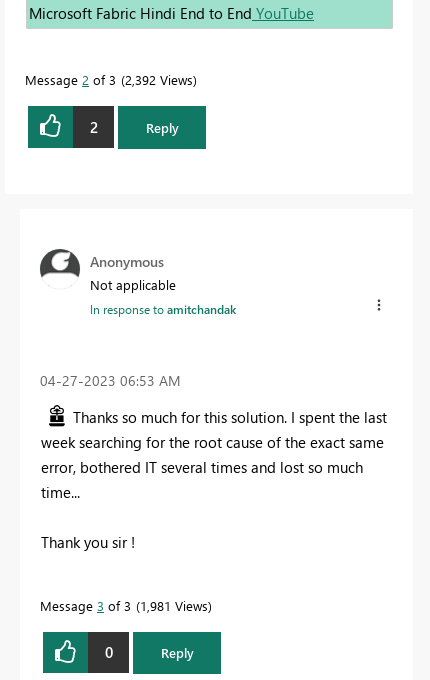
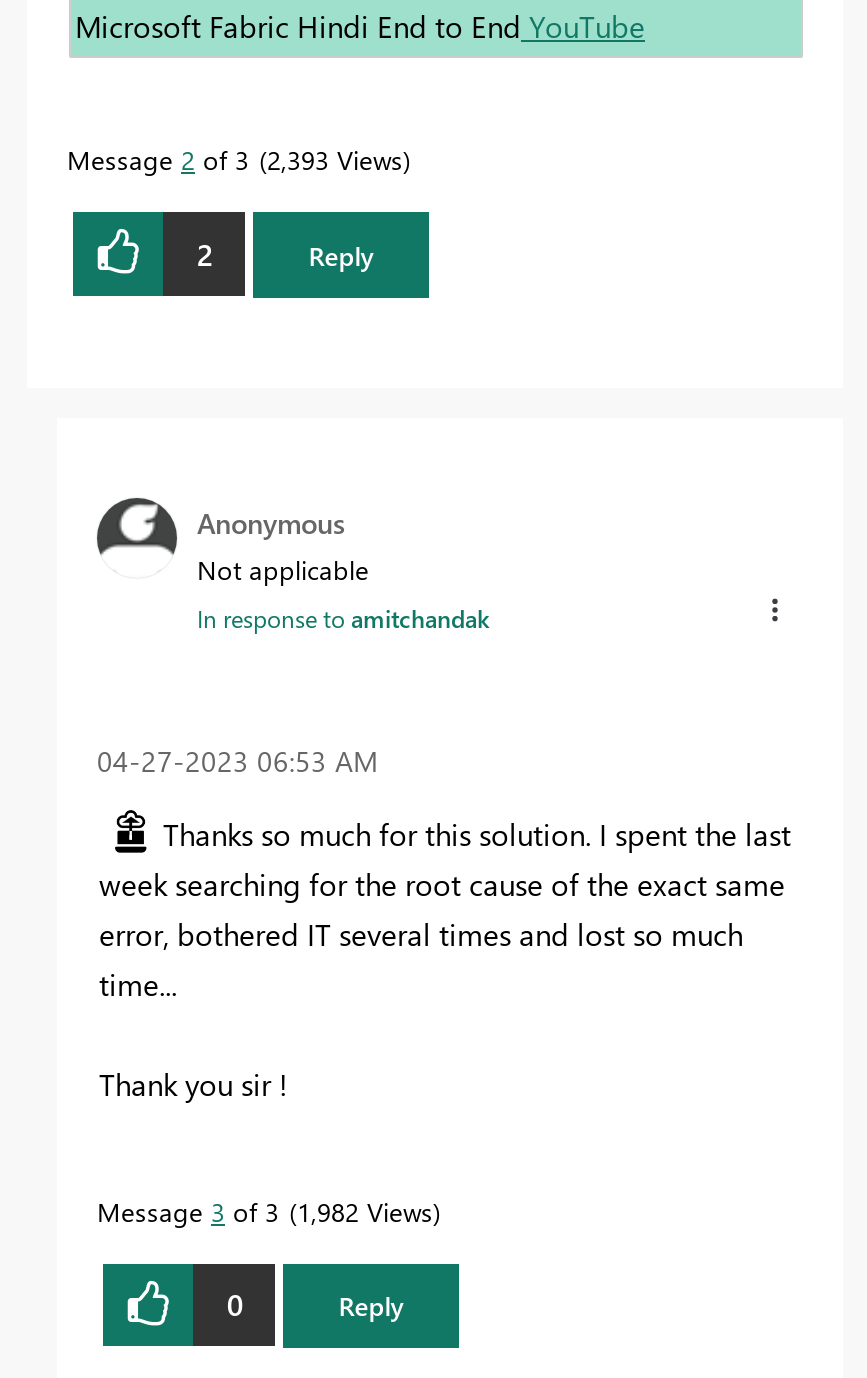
[25,71,193,88] Message 2 of 3 2,392 Views -> [67,143,403,177] Message 2 of 3 2,393 Views
[40,597,208,614] Message 3 of 3 1,981 Views -> [97,1194,433,1228] Message 3 of 3 1,982 Views

